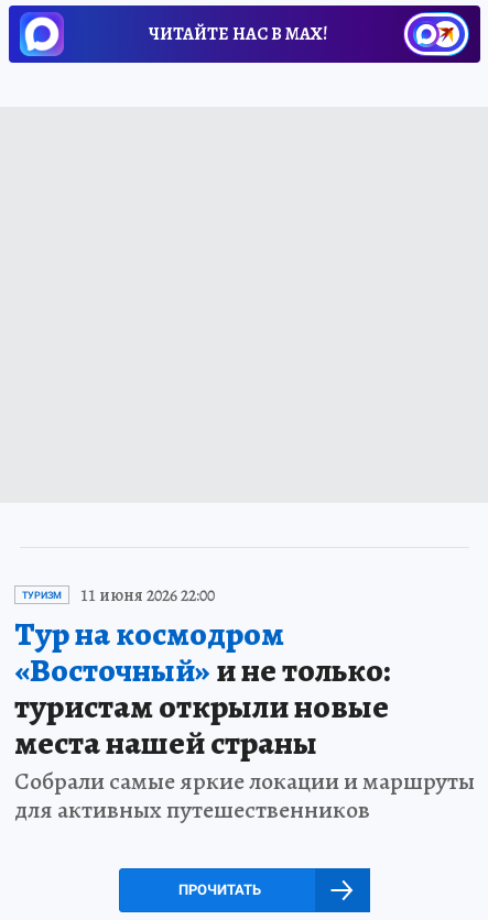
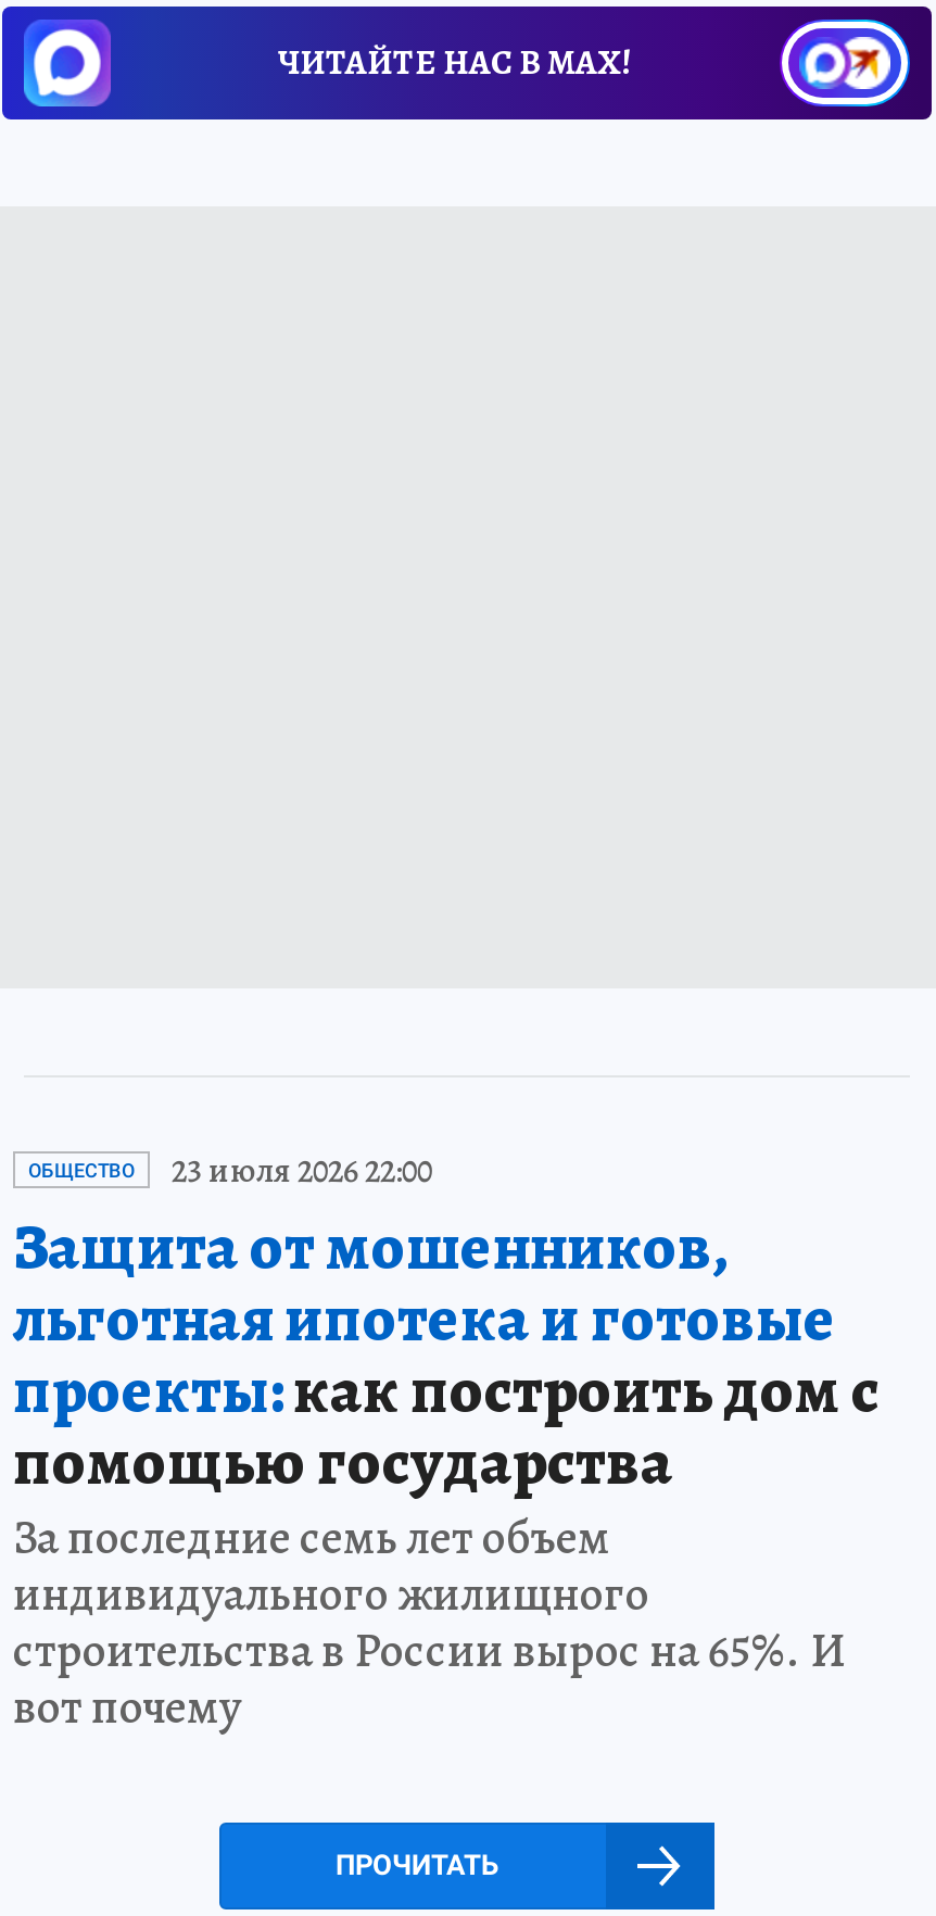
[14,583,475,826] ТУРИЗМ | 11 июня 2026 22:00 | Тур на космодром | «Восточный»и не только: | туристам открыли новые | места нашей страны | Собрали самые яркие локации и маршруты | для активных путешественников -> [13,1146,880,1739] ОБЩЕСТВО | 23 июля 2026 22:00 | Защита от мошенников, | льготная ипотека и готовые | проекты:как построить дом с | помощью государства | За последние семь лет объем | индивидуального жилищного | строительства в России вырос на 65%. И | вот почему

